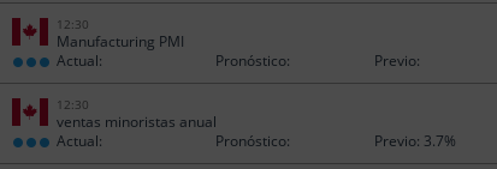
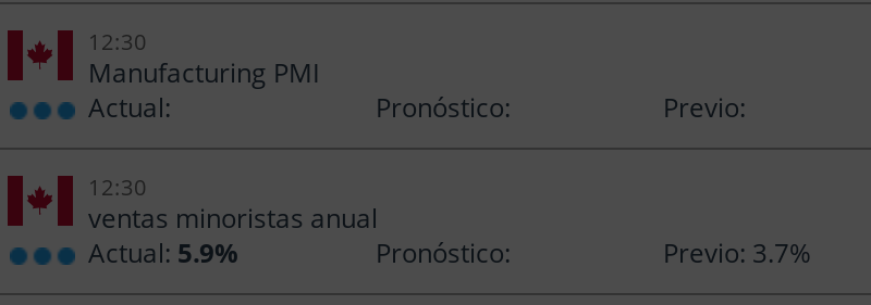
[57,130,102,151] Actual: -> [88,234,238,270] Actual: 5.9%

